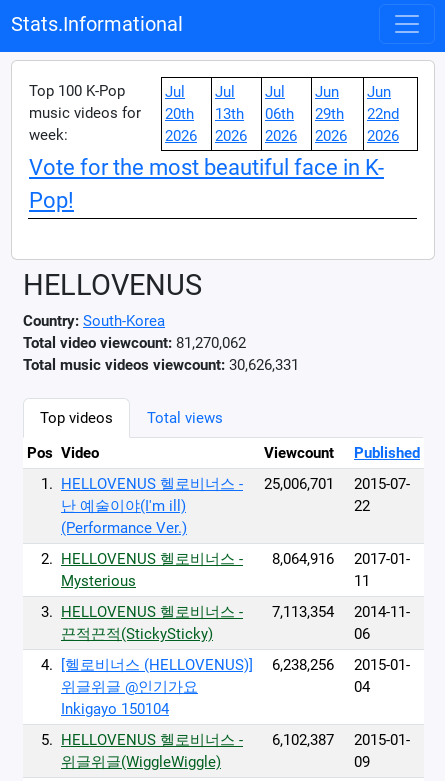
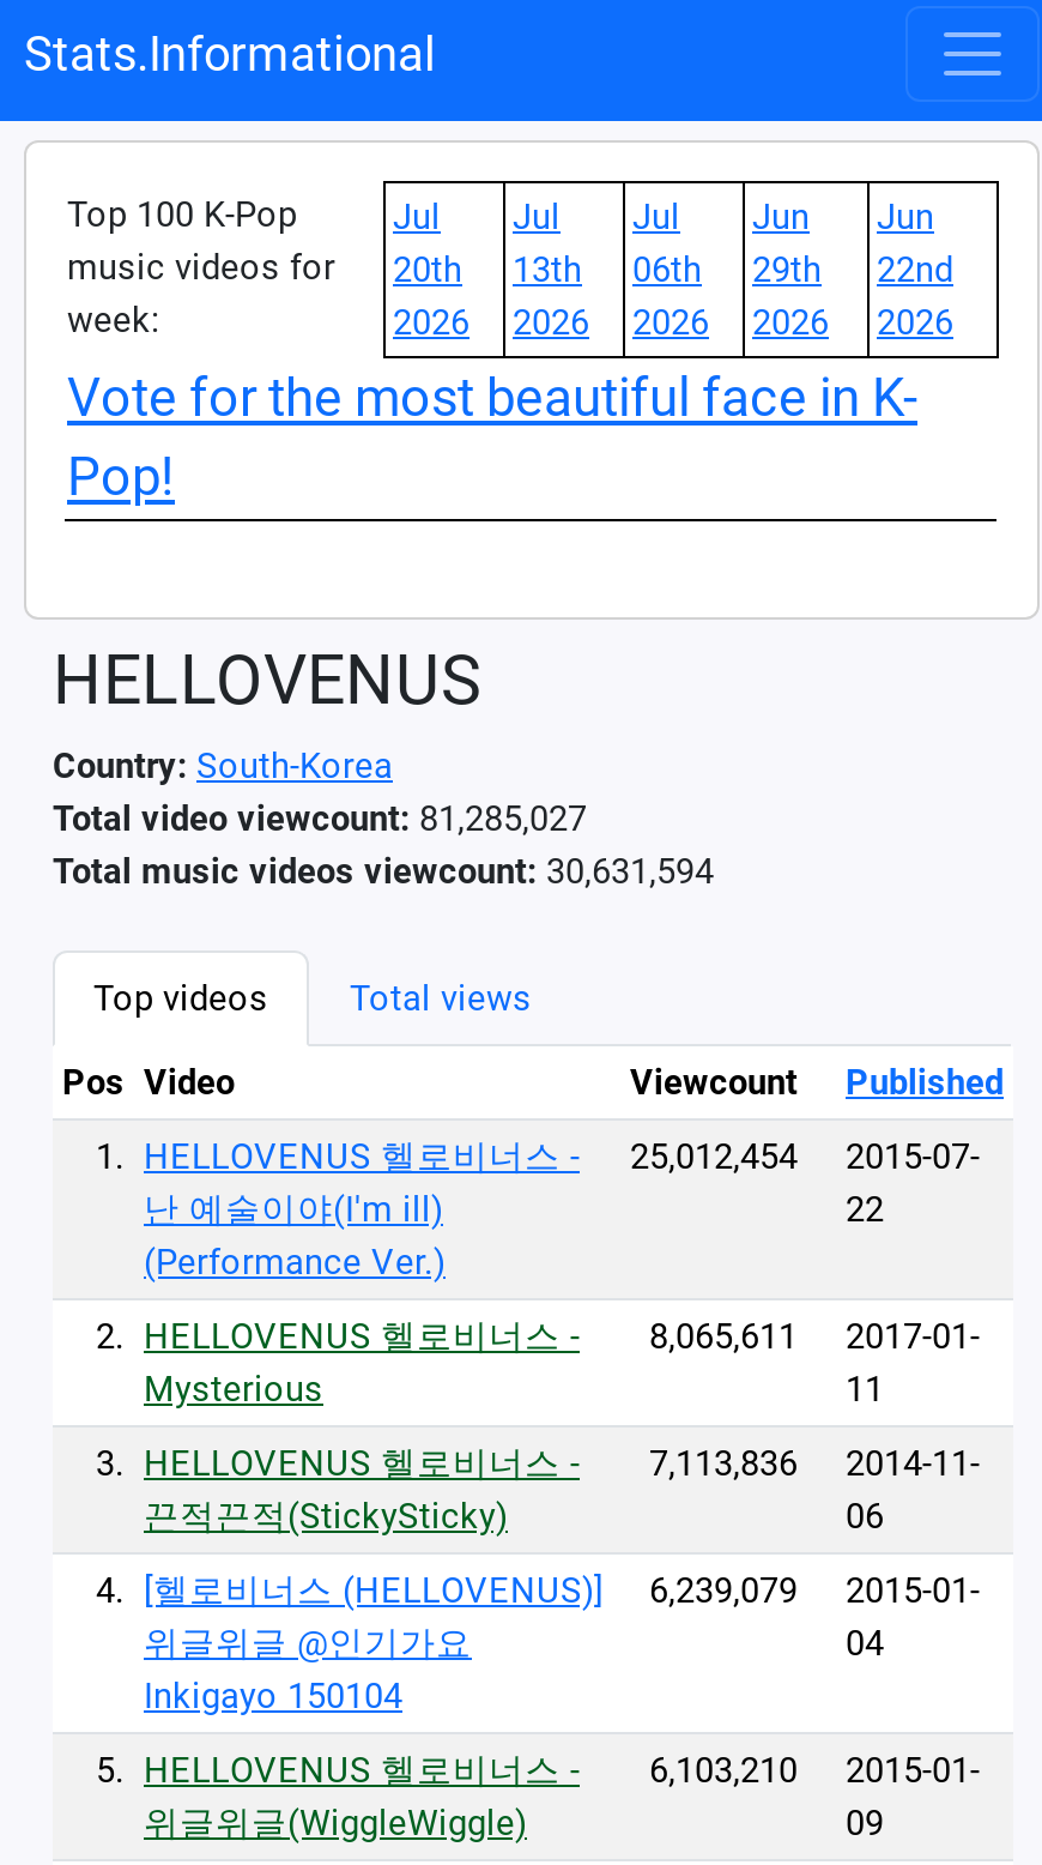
[23,334,246,352] Total video viewcount: 81,270,062 -> [53,797,587,840] Total video viewcount: 81,285,027
[23,356,299,374] Total music videos viewcount: 30,626,331 -> [53,850,714,893] Total music videos viewcount: 30,631,594
[41,475,410,493] 1. HELLOVENUS 헬로비너스 - 25,006,701 2015-07- -> [96,1135,980,1178] 1. HELLOVENUS 헬로비너스 - 25,012,454 2015-07-
[41,550,410,568] 2. HELLOVENUS 헬로비너스 - 8,064,916 2017-01- -> [96,1315,980,1358] 2. HELLOVENUS 헬로비너스 - 8,065,611 2017-01-
[41,603,410,621] 3. HELLOVENUS 헬로비너스 - 7,113,354 2014-11- -> [96,1442,980,1485] 3. HELLOVENUS 헬로비너스 - 7,113,836 2014-11-
[41,656,410,674] 4. [헬로비너스 (HELLOVENUS)] 6,238,256 2015-01- -> [96,1569,980,1612] 4. [헬로비너스 (HELLOVENUS)] 6,239,079 2015-01-
[41,731,410,749] 5. HELLOVENUS 헬로비너스 - 6,102,387 2015-01- -> [96,1749,980,1792] 5. HELLOVENUS 헬로비너스 - 6,103,210 2015-01-

